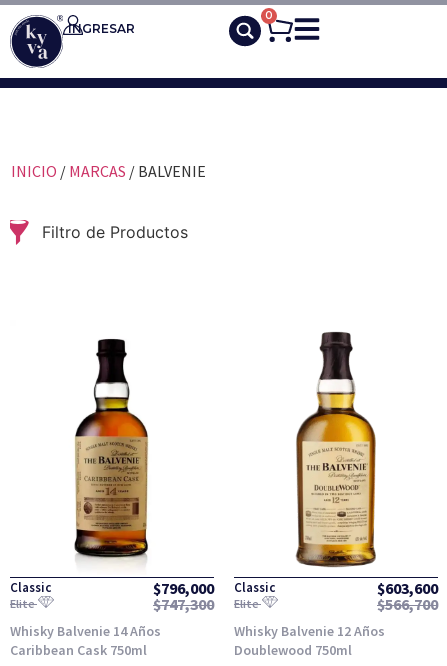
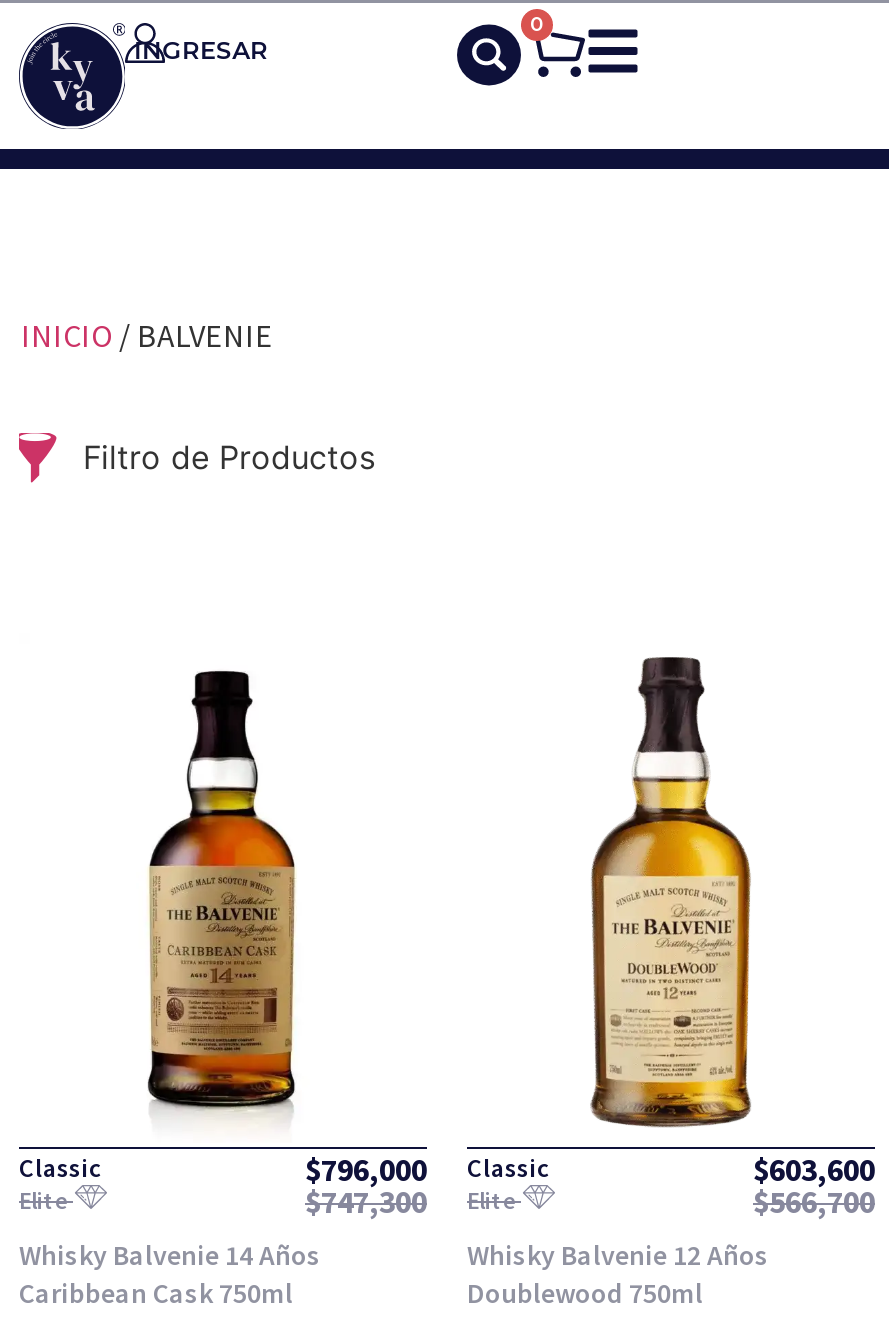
[11,161,206,181] INICIO / MARCAS / BALVENIE -> [21,314,273,354] INICIO / BALVENIE

